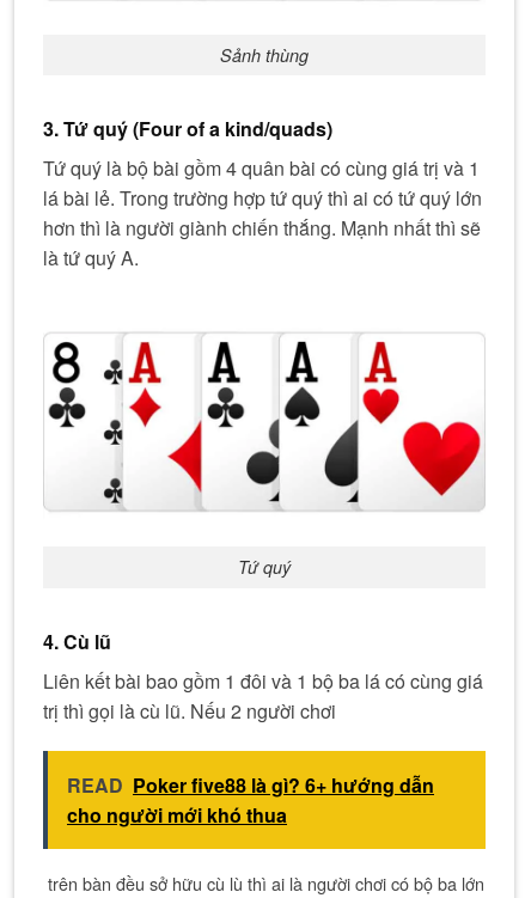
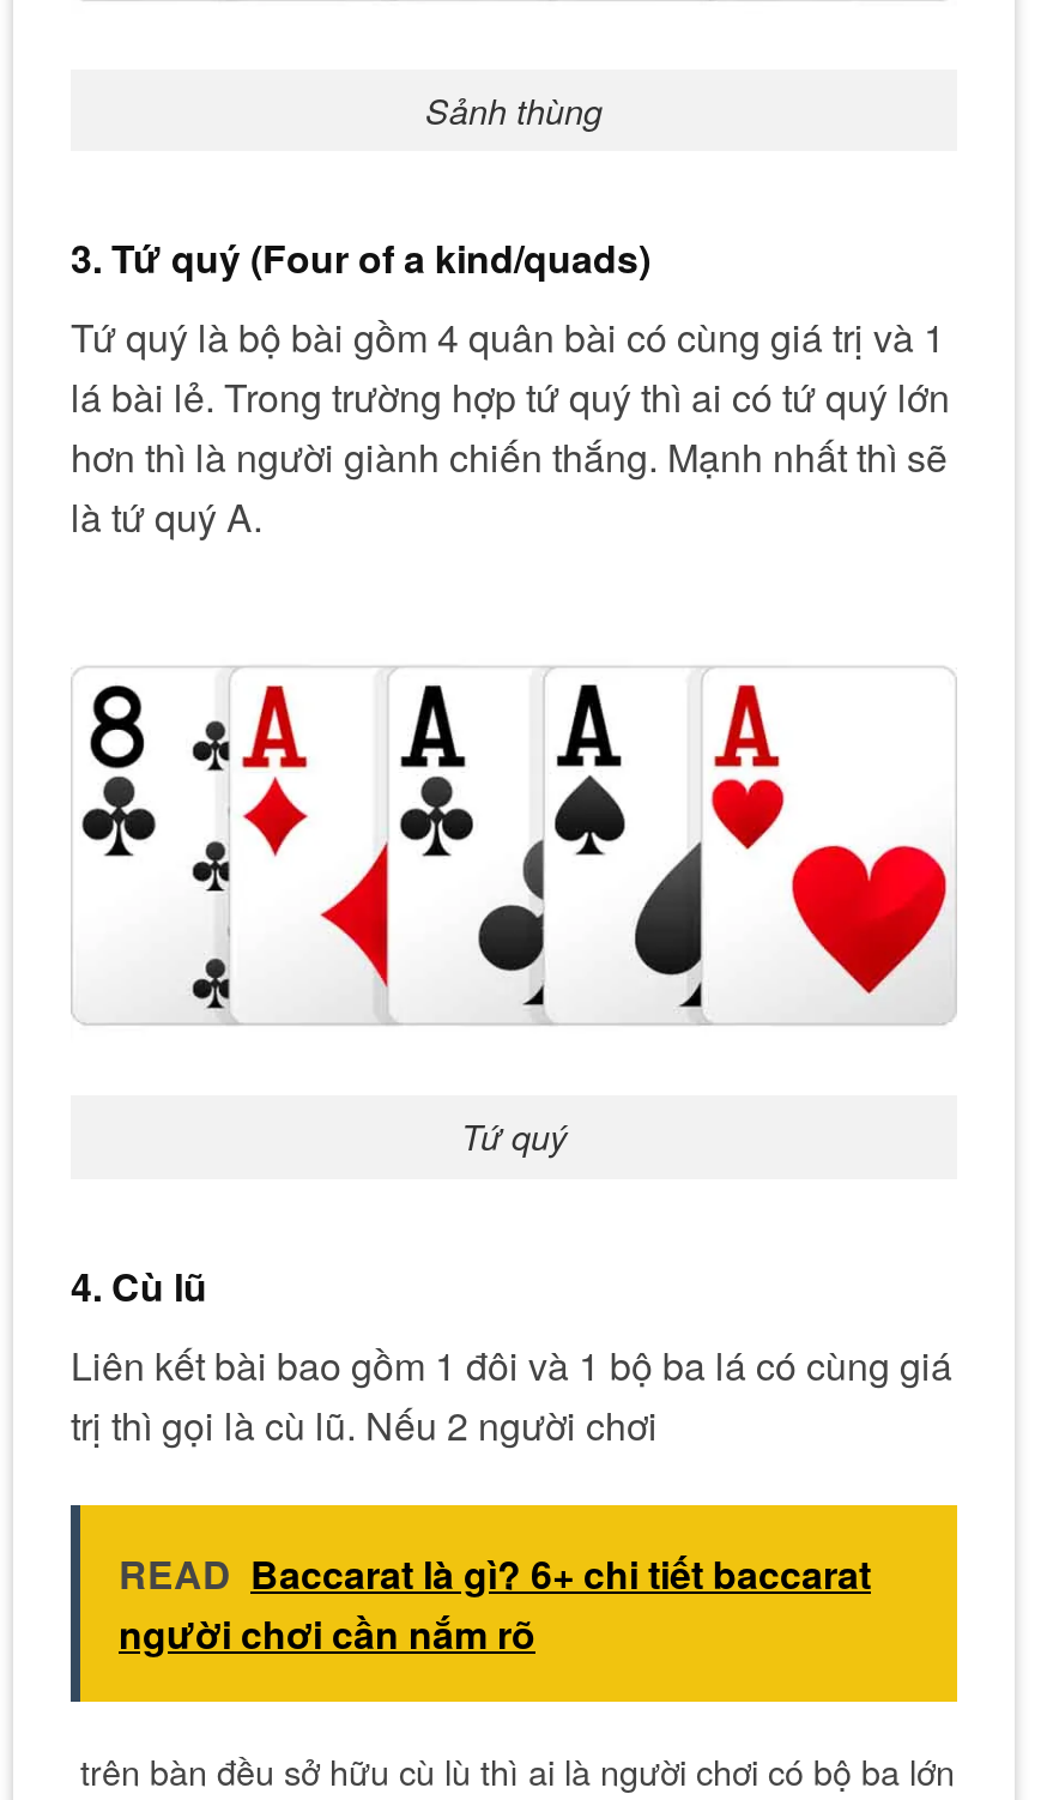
[67,771,434,828] READ Poker five88 là gì? 6+ hướng dẫn | cho người mới khó thua -> [119,1545,871,1660] READ Baccarat là gì? 6+ chi tiết baccarat | người chơi cần nắm rõ

